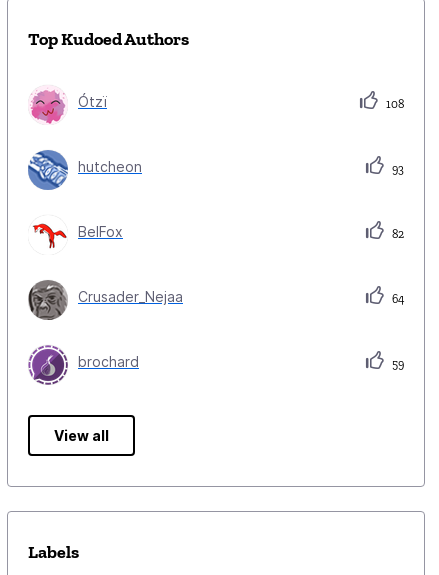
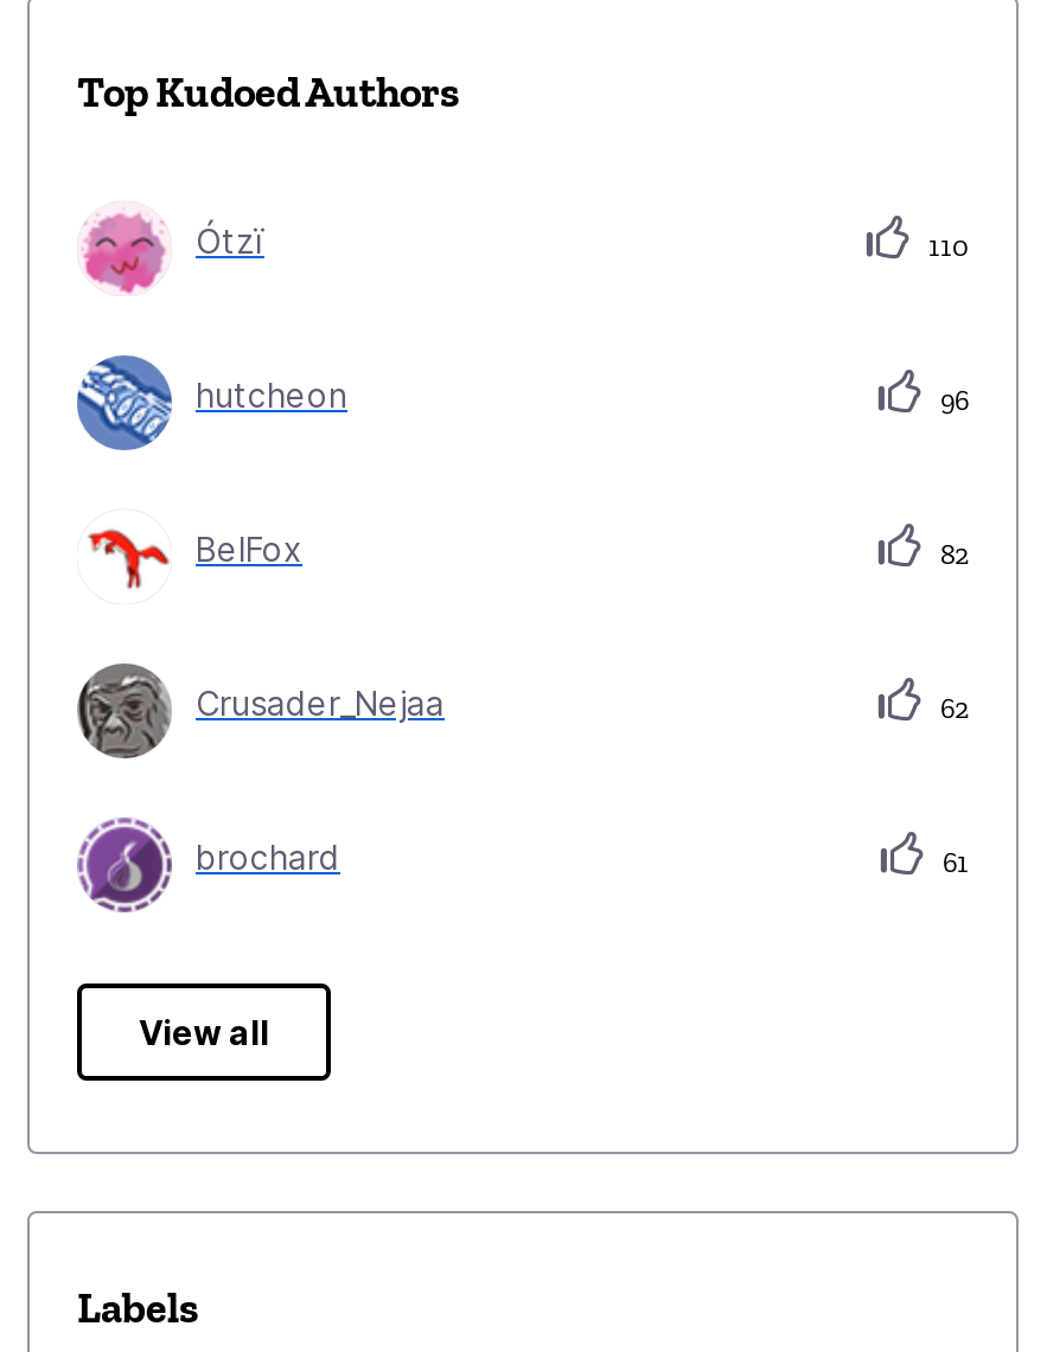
[383,97,404,111] 108 -> [921,229,969,262] 110
[389,162,404,176] 93 -> [933,383,969,416] 96
[389,292,404,306] 64 -> [933,691,969,724] 62
[389,357,404,371] 59 -> [936,845,969,878] 61

